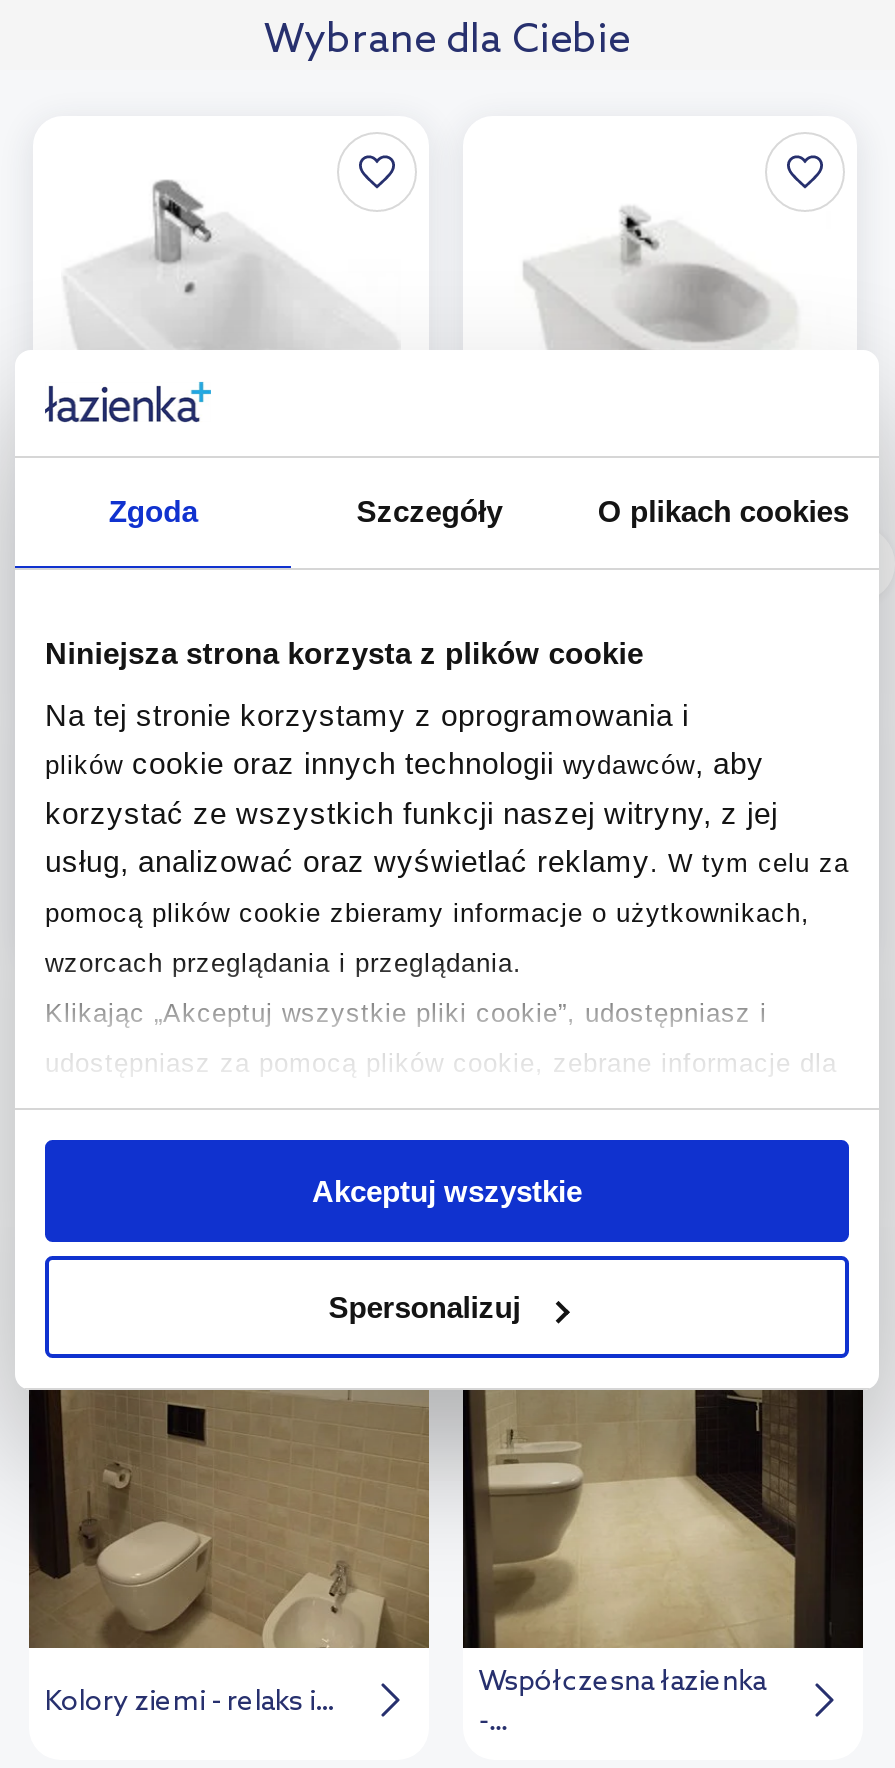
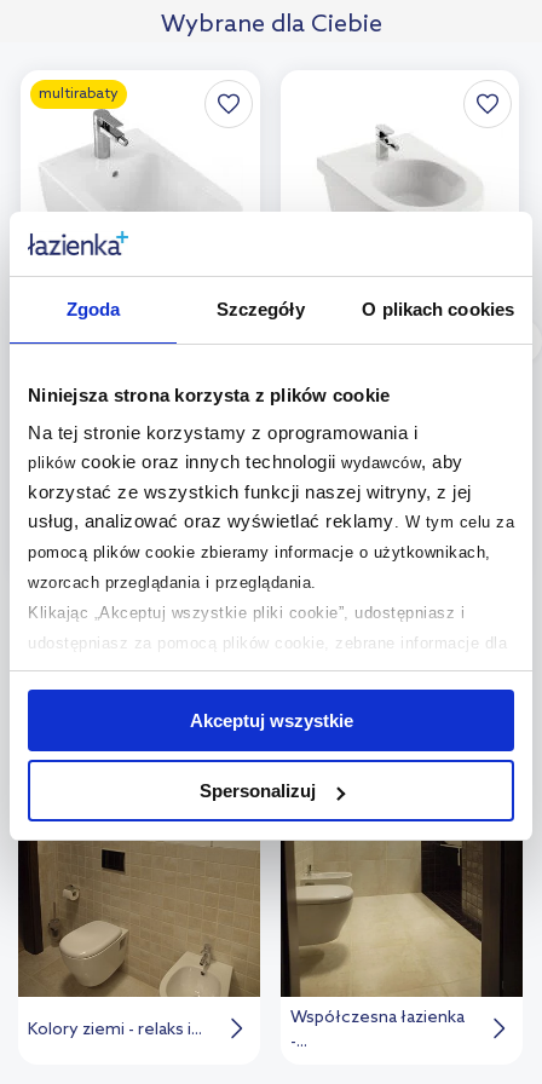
none -> [39,86,119,103] multirabaty

